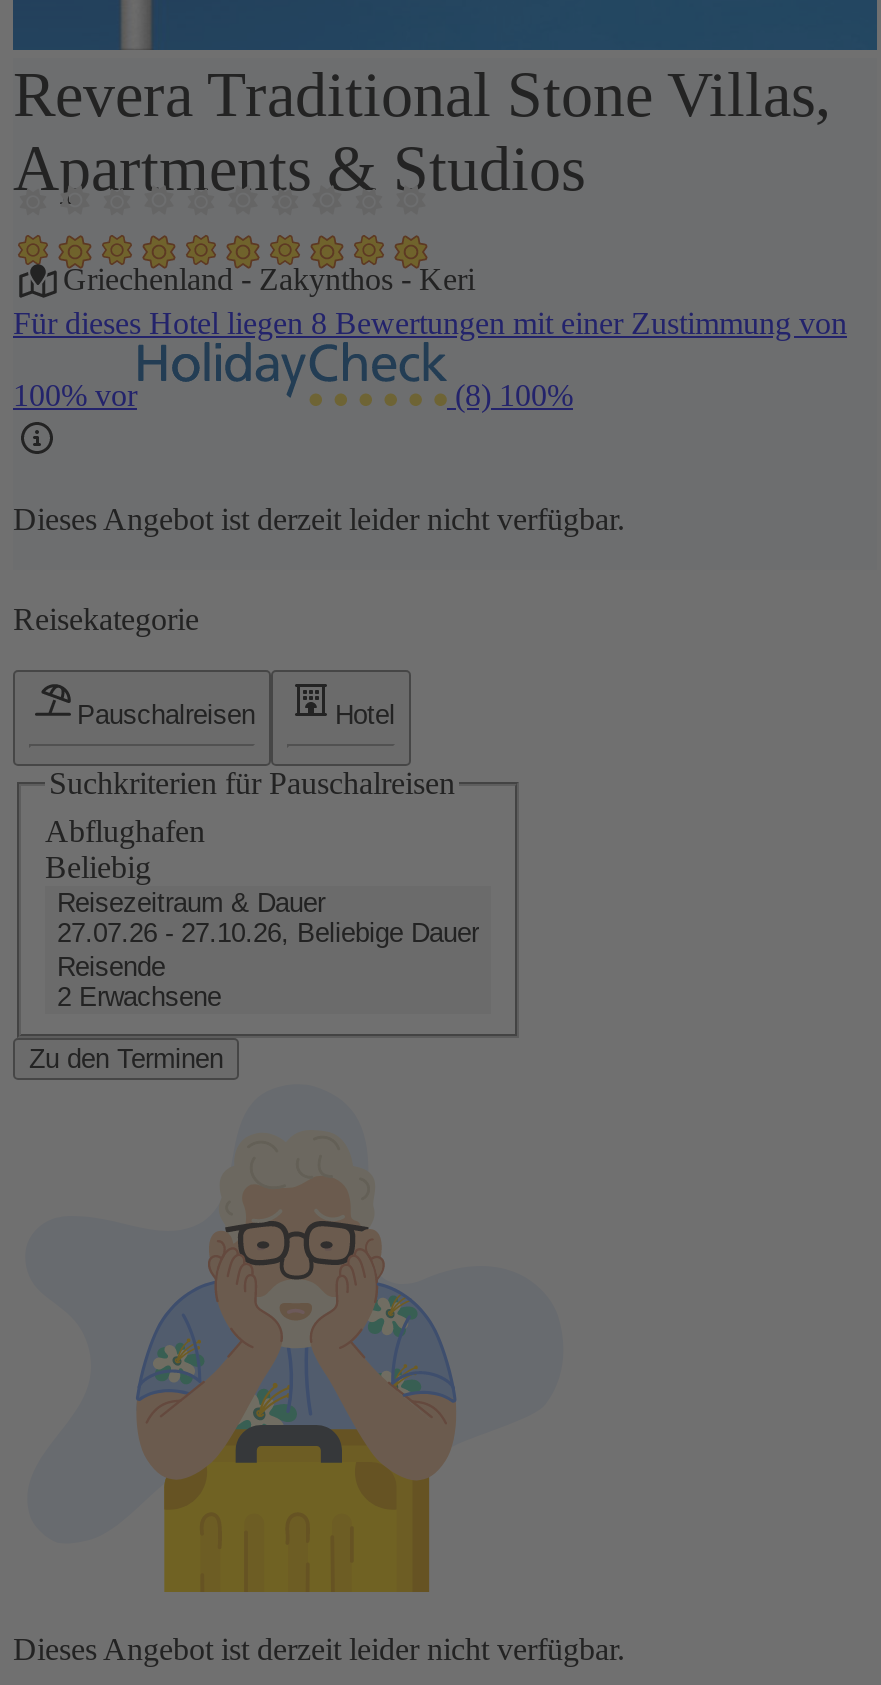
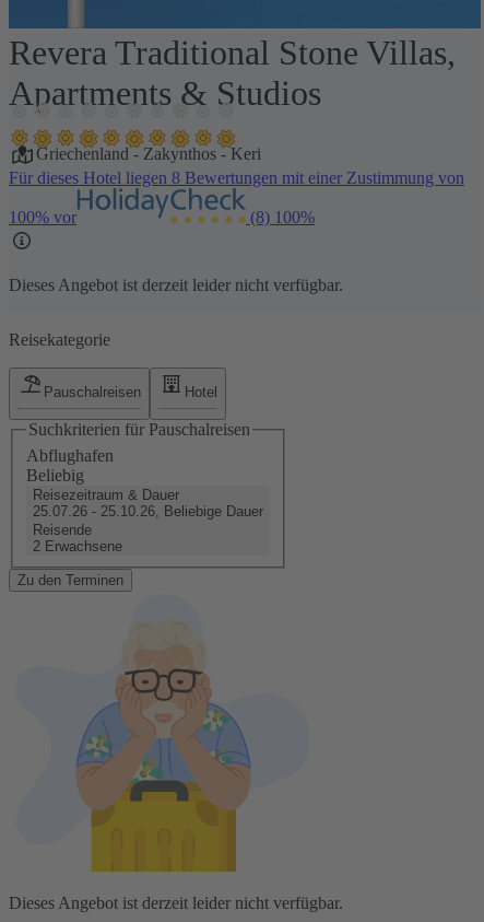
[57,918,479,948] 27.07.26 - 27.10.26, Beliebige Dauer -> [33,503,263,519] 25.07.26 - 25.10.26, Beliebige Dauer

